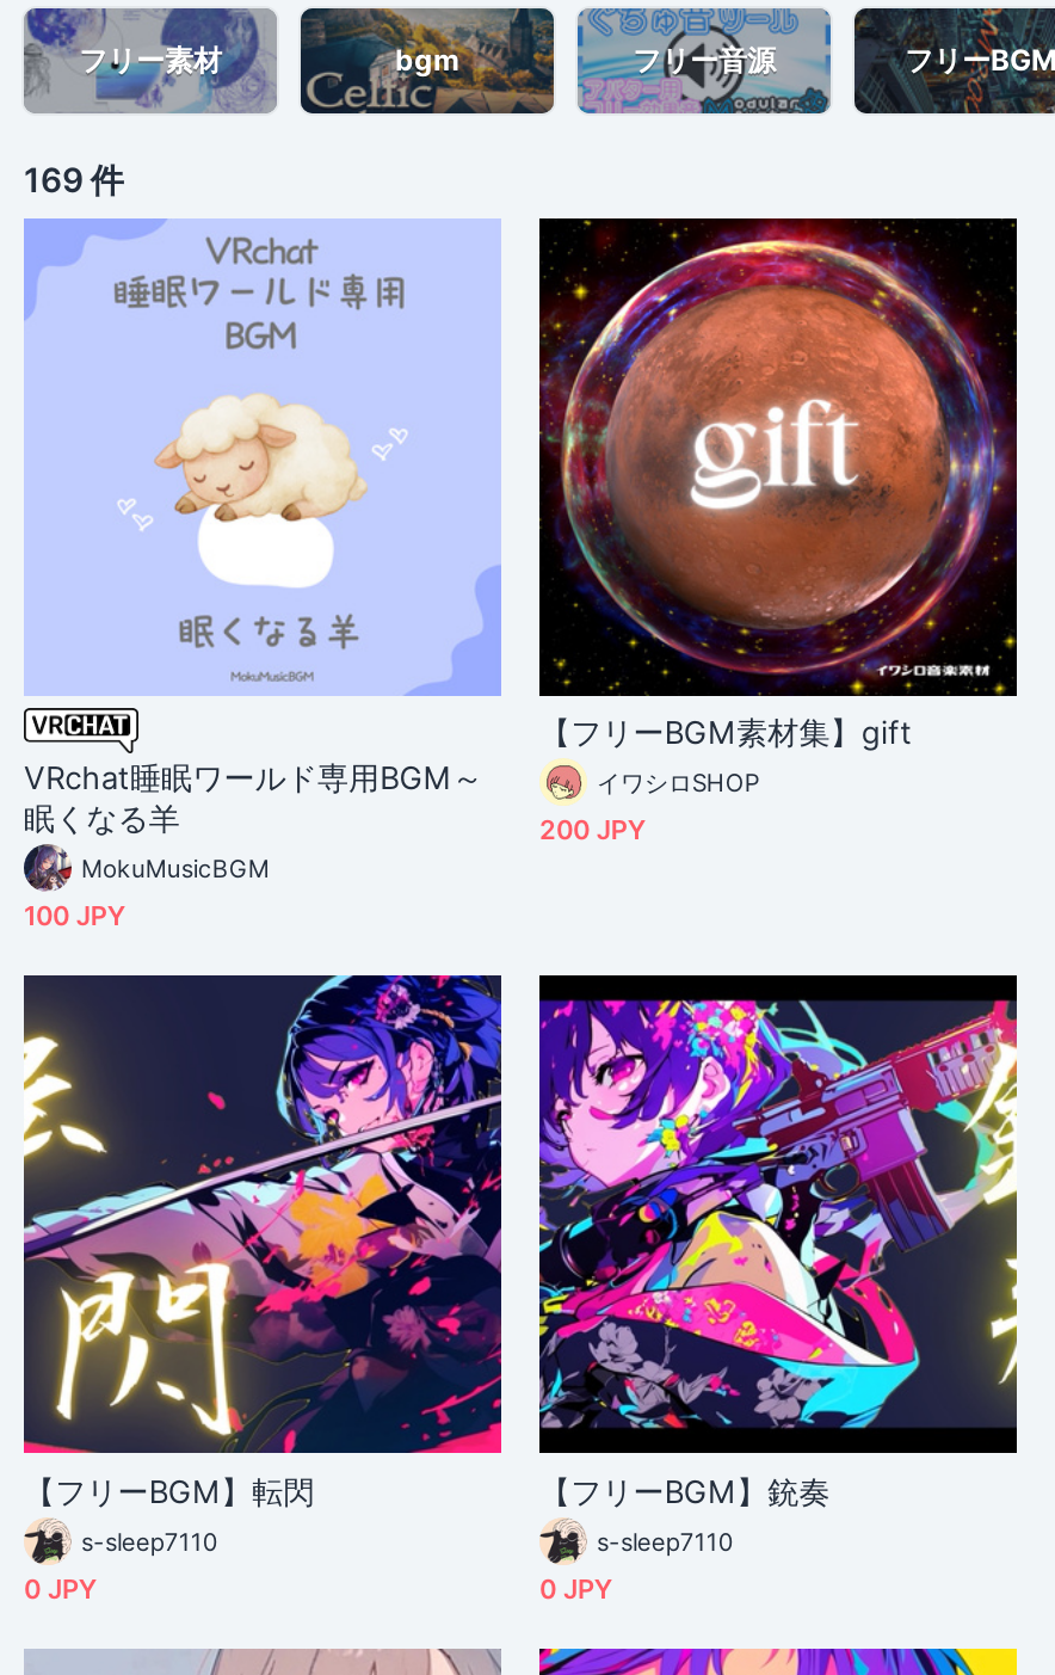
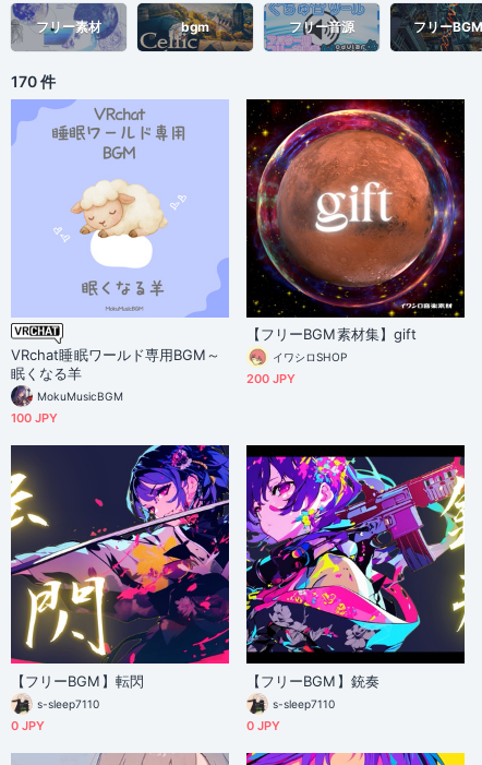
[24,158,124,199] 169 件 -> [11,72,56,90] 170 件

